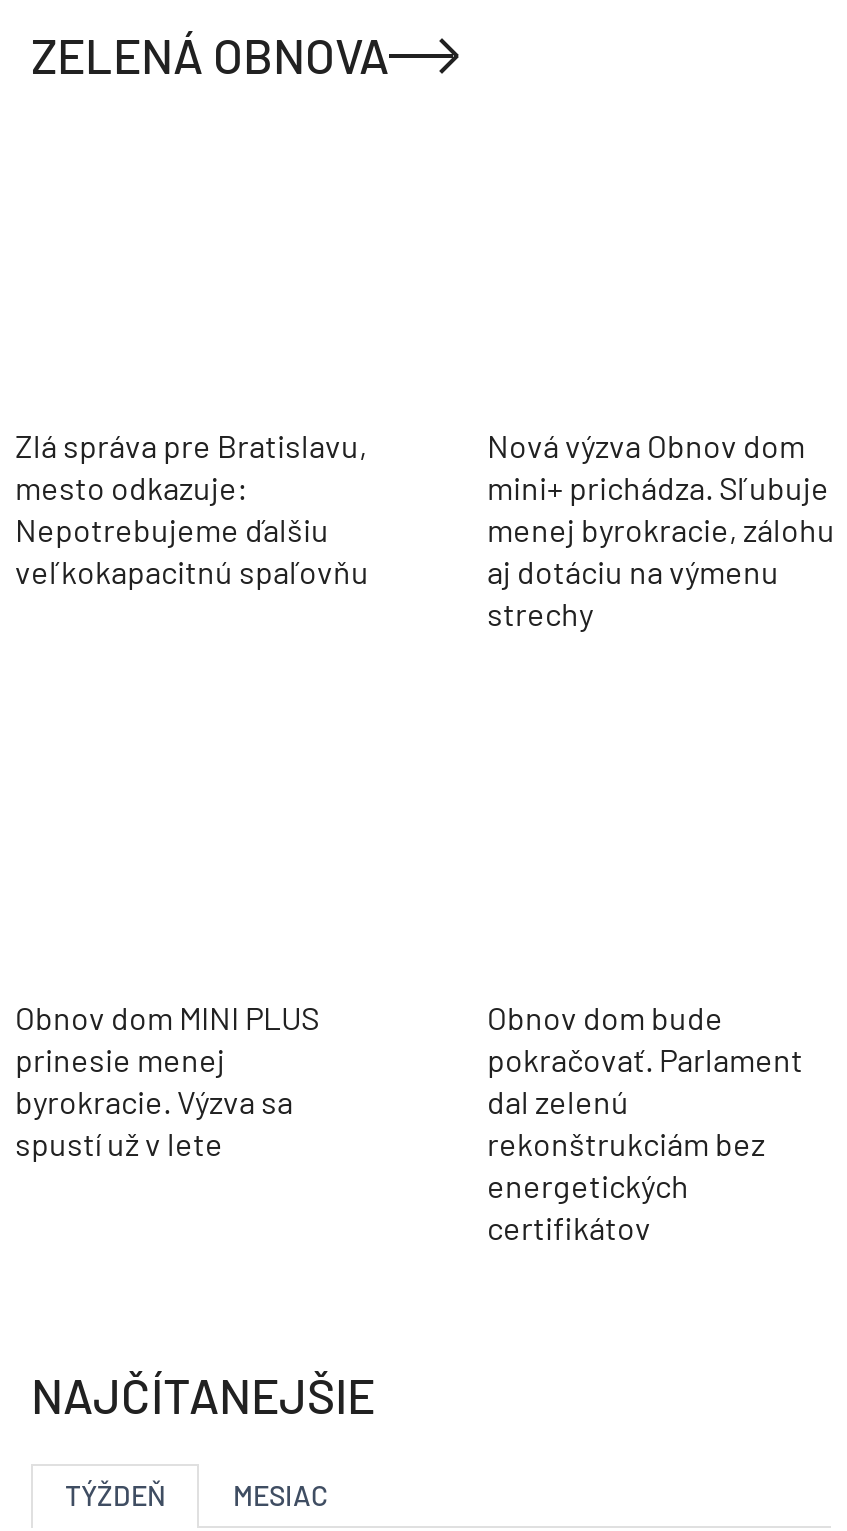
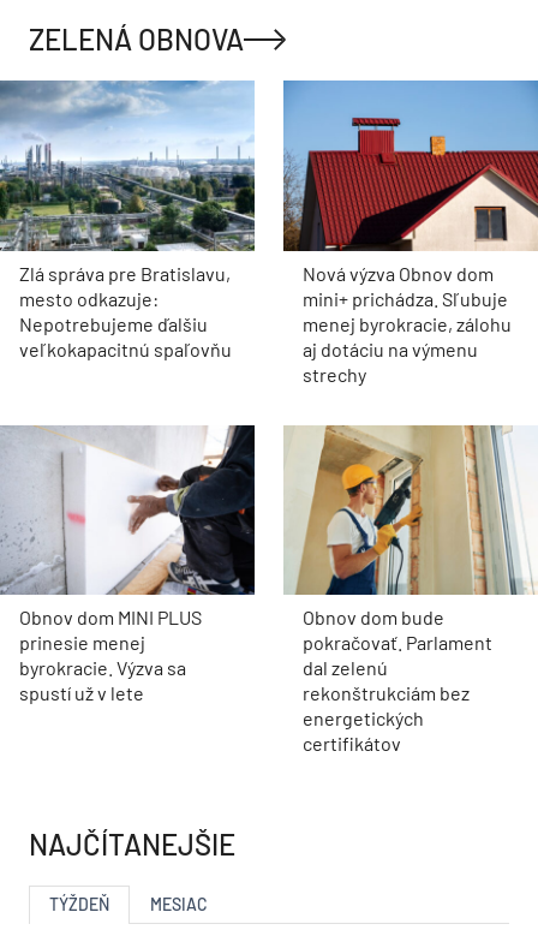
none -> [4,79,256,252] [image]
none -> [282,79,534,252] [image]
none -> [4,424,256,596] [image]
none -> [283,424,534,596] [image]

